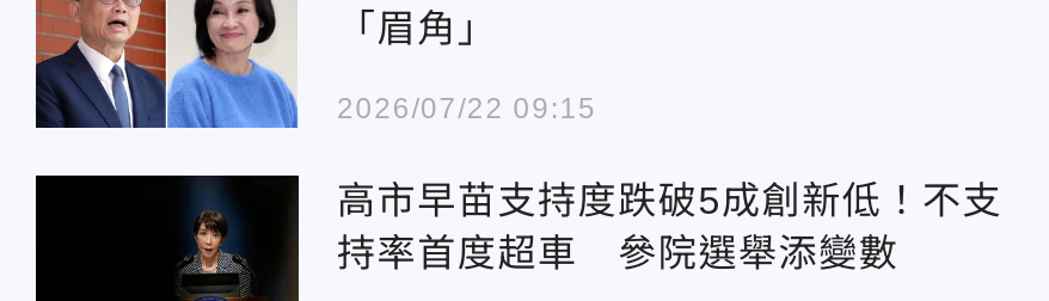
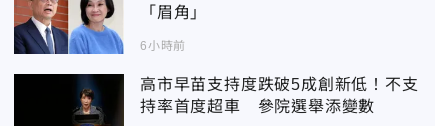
[337,92,597,125] 2026/07/22 09:15 -> [140,38,186,52] 6小時前

